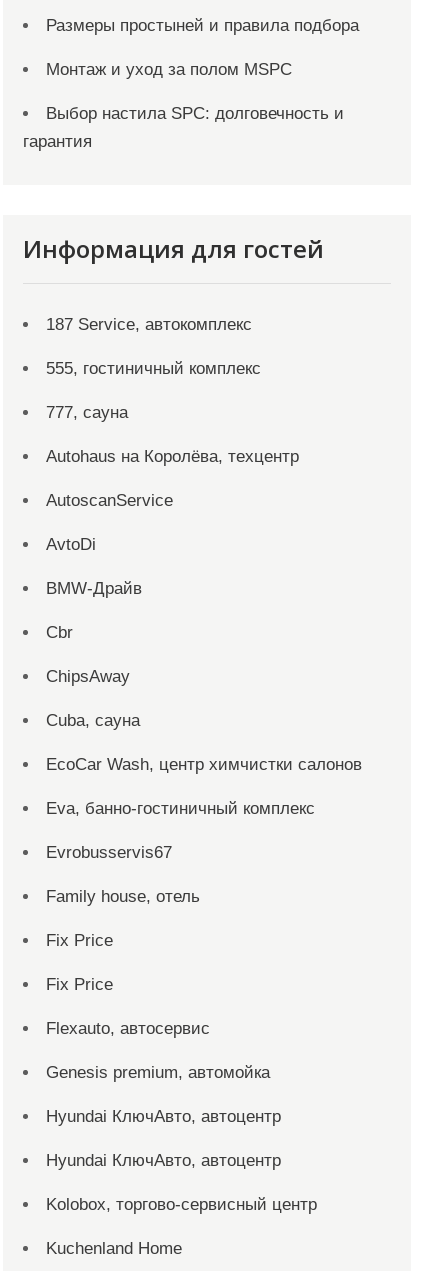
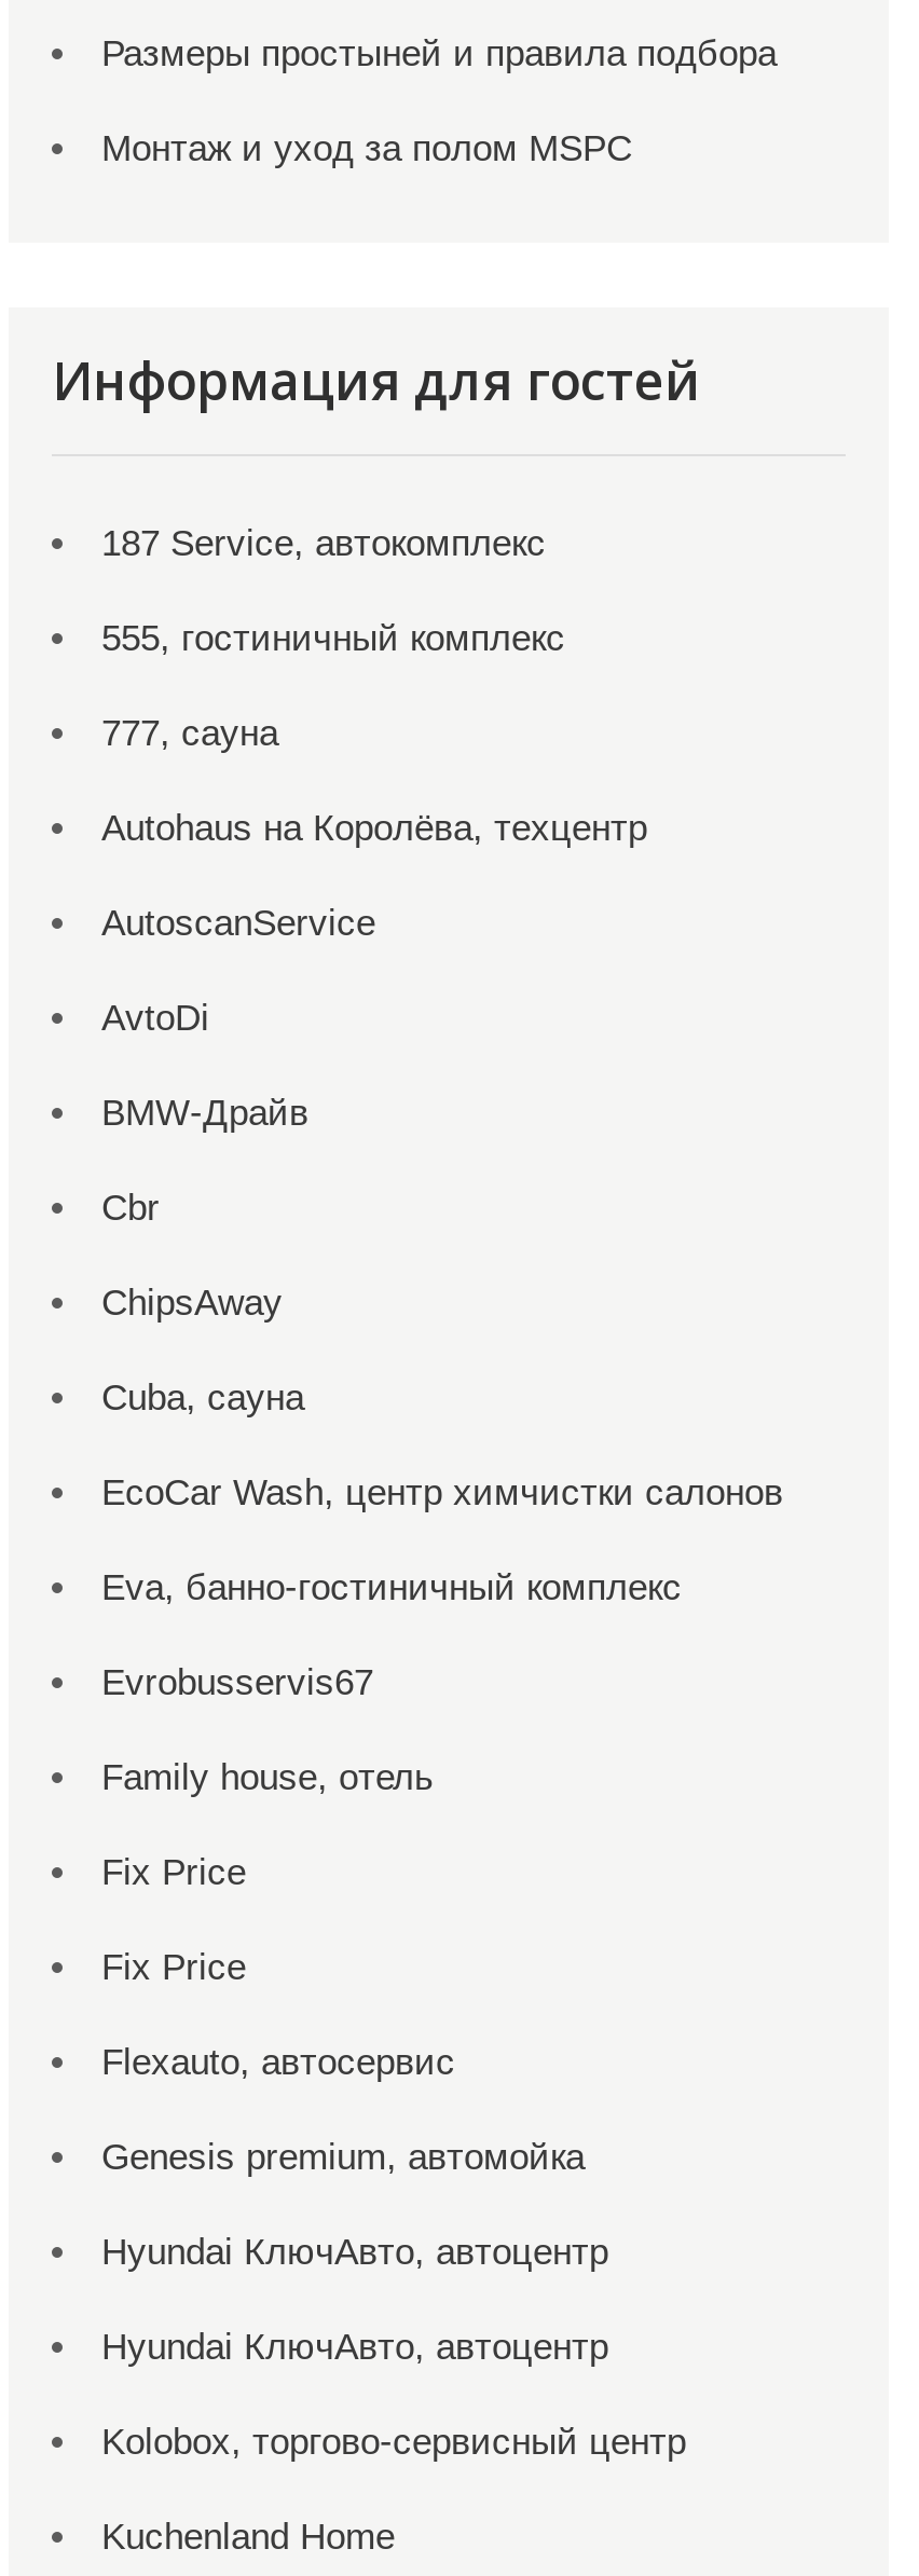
[23,103,344,150] Выбор настила SPC: долговечность и | гарантия -> none

